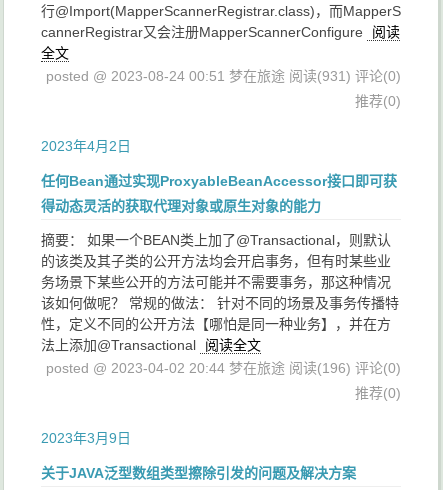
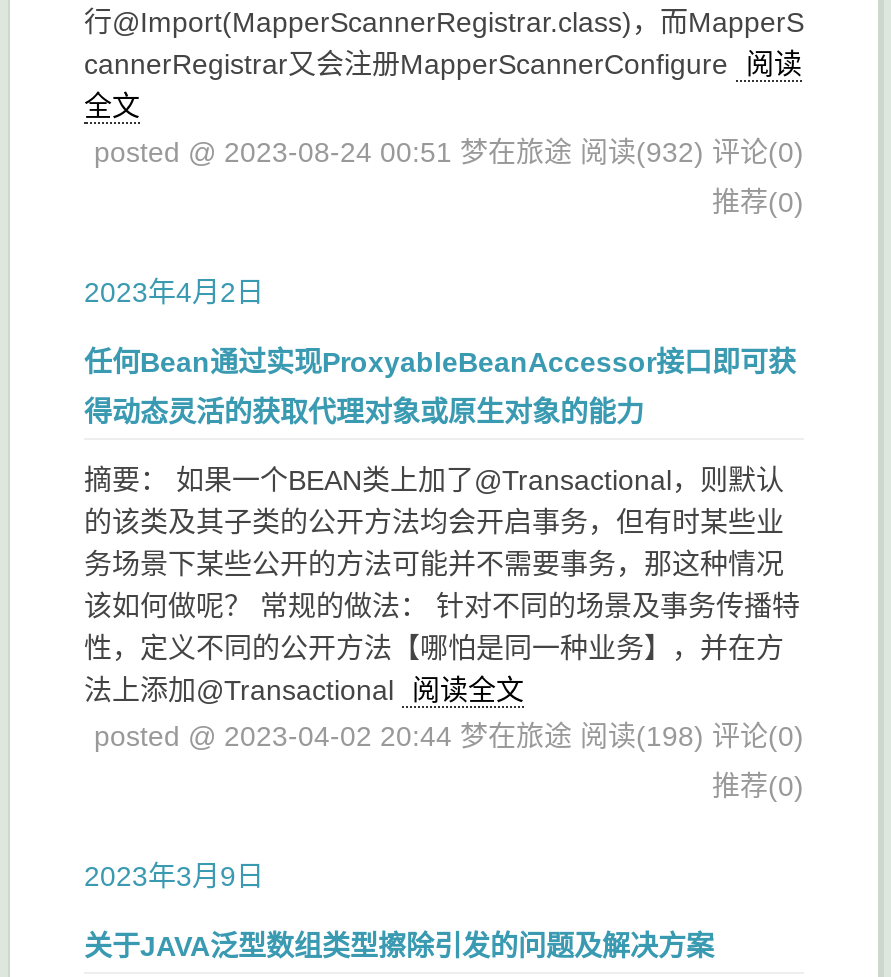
[46,68,401,84] posted @ 2023-08-24 00:51 梦在旅途阅读(931) 评论(0) -> [94,136,804,168] posted @ 2023-08-24 00:51 梦在旅途阅读(932) 评论(0)
[46,360,401,376] posted @ 2023-04-02 20:44 梦在旅途阅读(196) 评论(0) -> [94,720,804,752] posted @ 2023-04-02 20:44 梦在旅途阅读(198) 评论(0)

